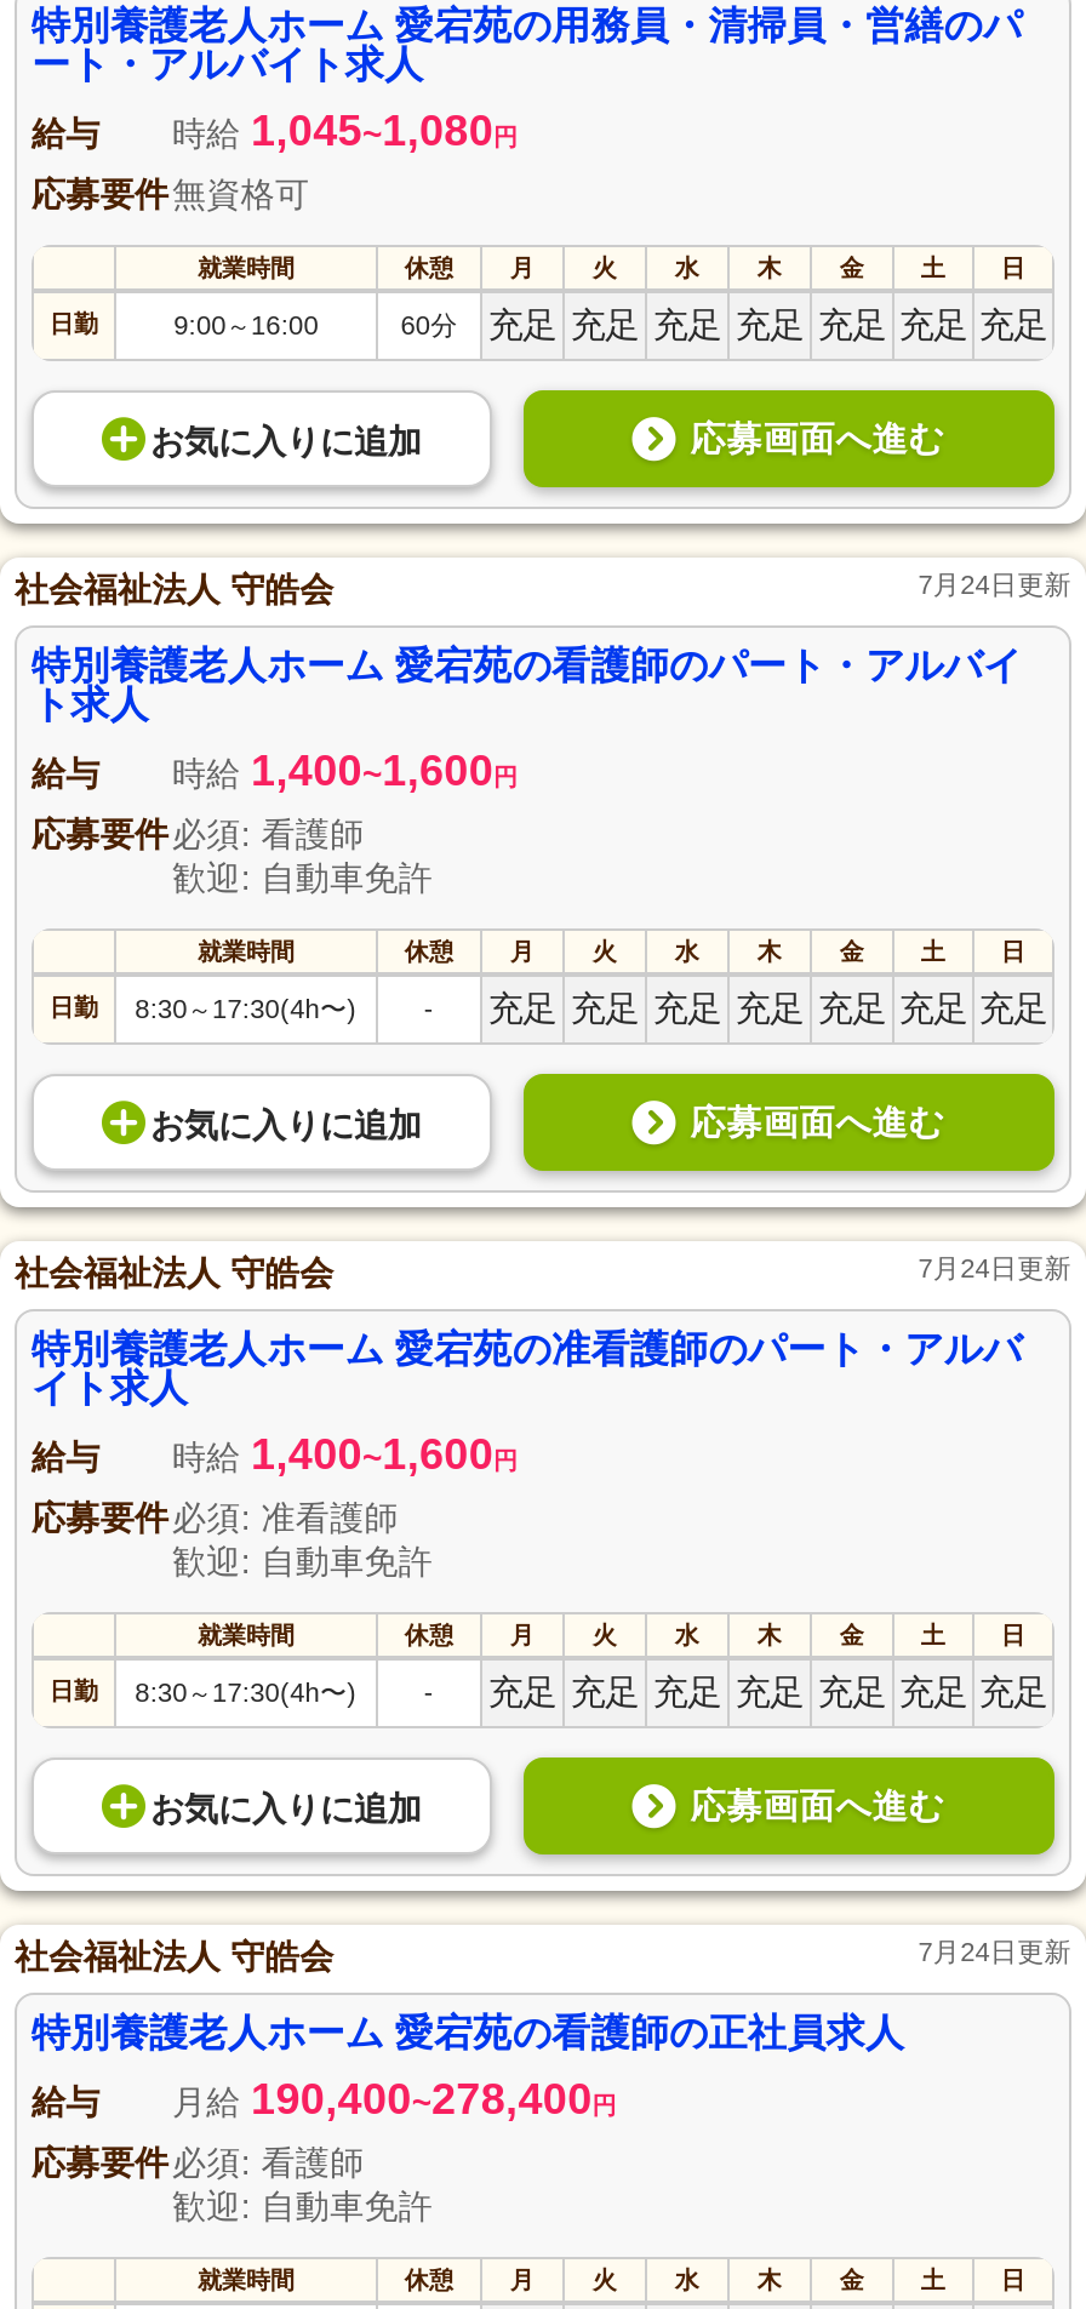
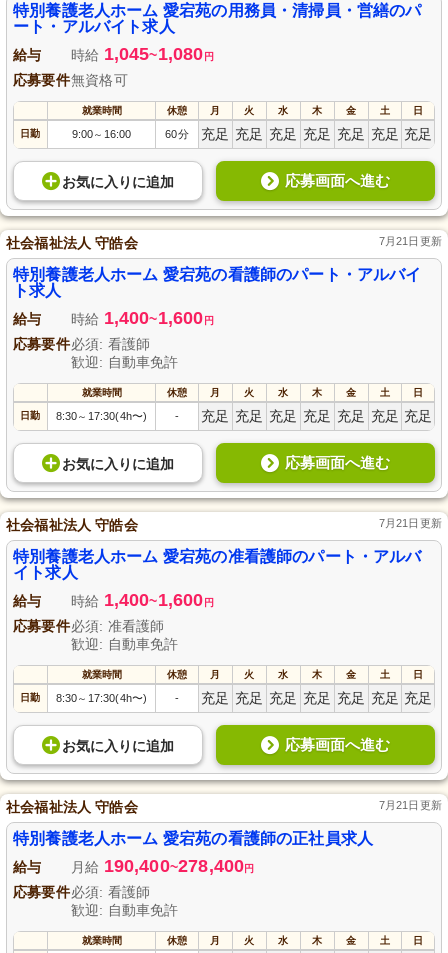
[918,571,1071,600] 7月24日更新 -> [379,235,442,247] 7月21日更新
[918,1254,1071,1283] 7月24日更新 -> [379,517,442,529] 7月21日更新
[918,1938,1071,1967] 7月24日更新 -> [379,799,442,811] 7月21日更新

